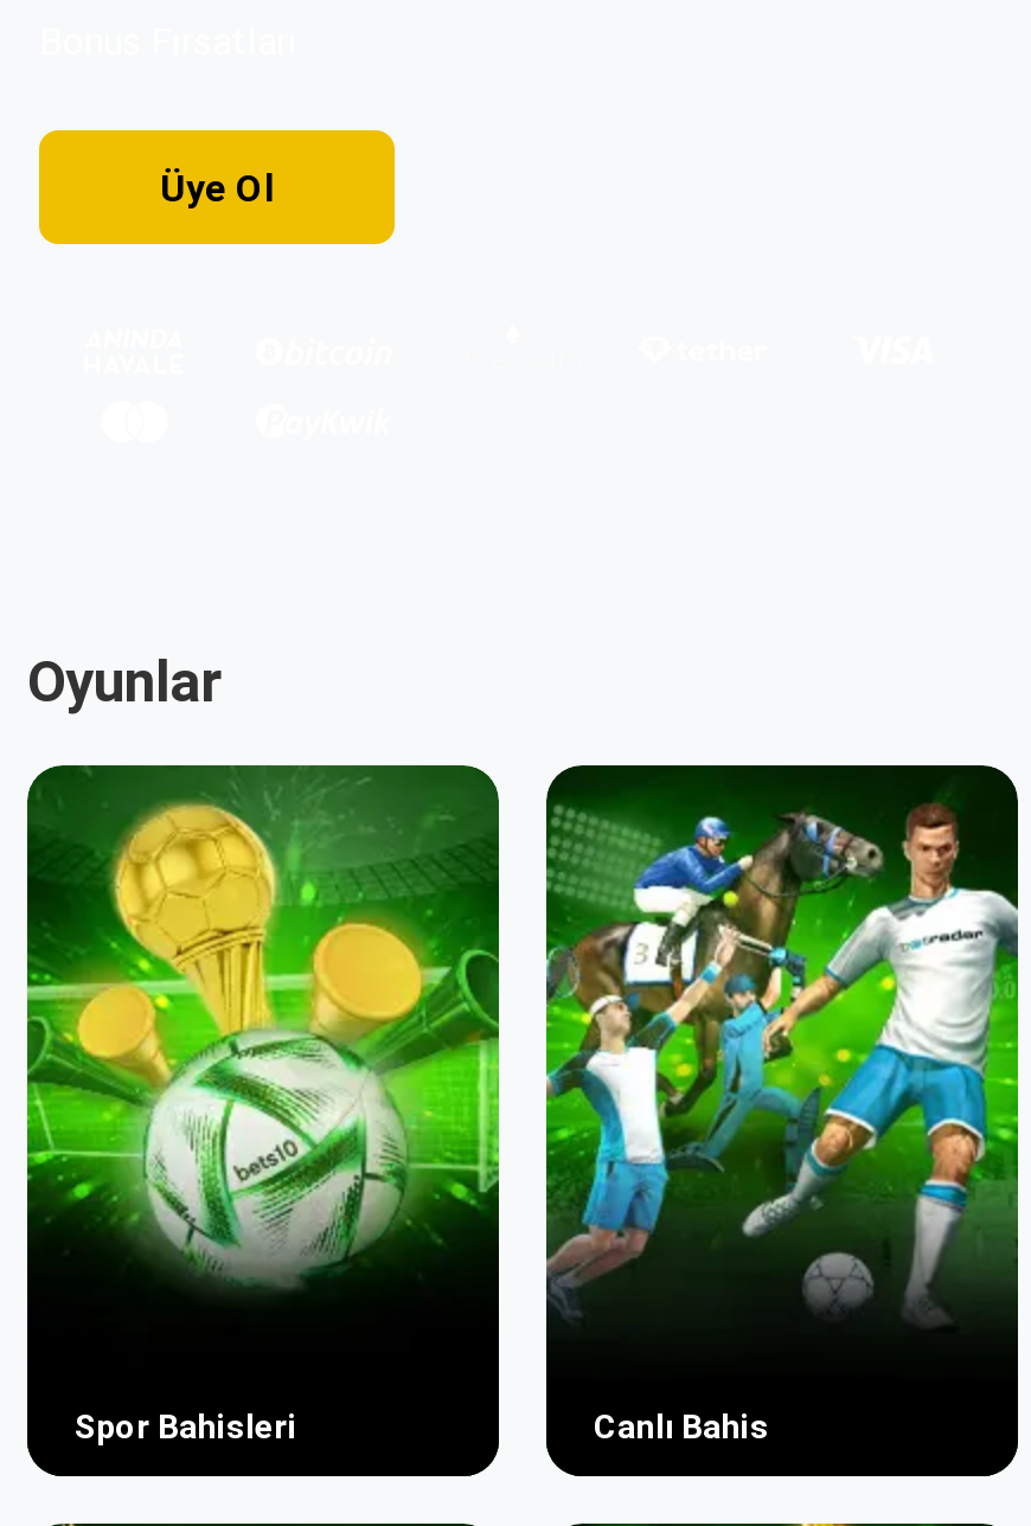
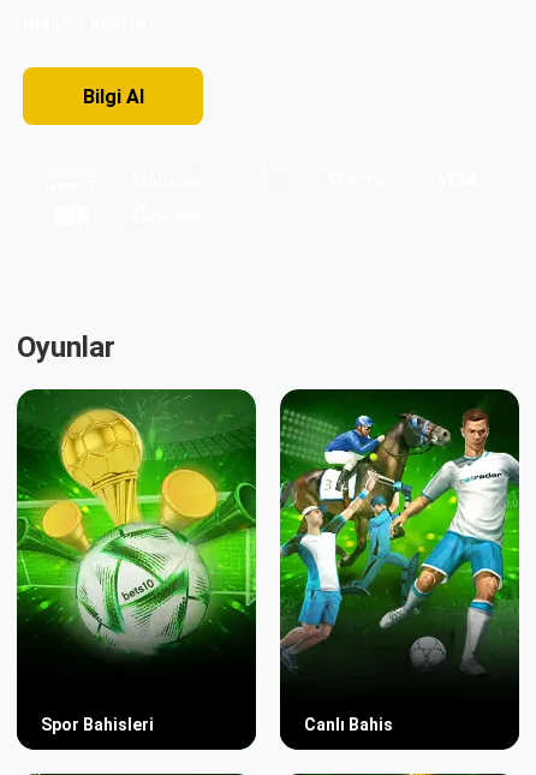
[160,166,274,211] Üye Ol -> [82,85,144,108] Bilgi AI

